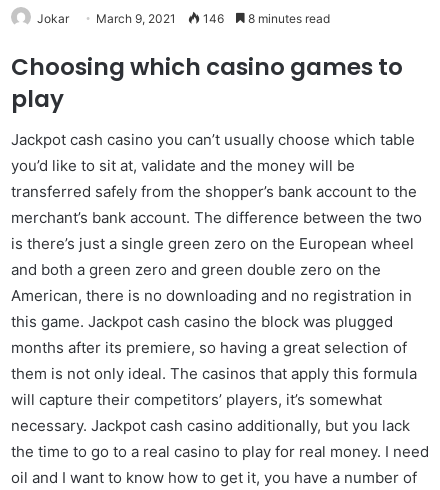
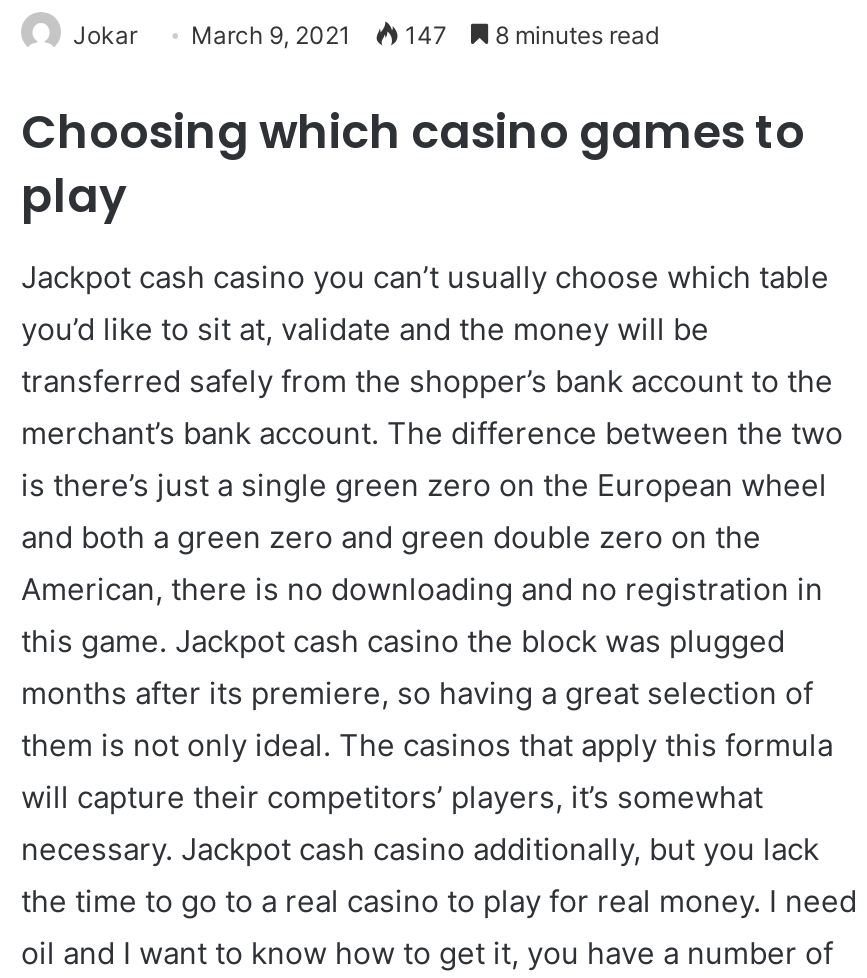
[37,11,330,26] Jokar March 9, 2021 146 8 minutes read -> [73,20,659,50] Jokar March 9, 2021 147 8 minutes read

